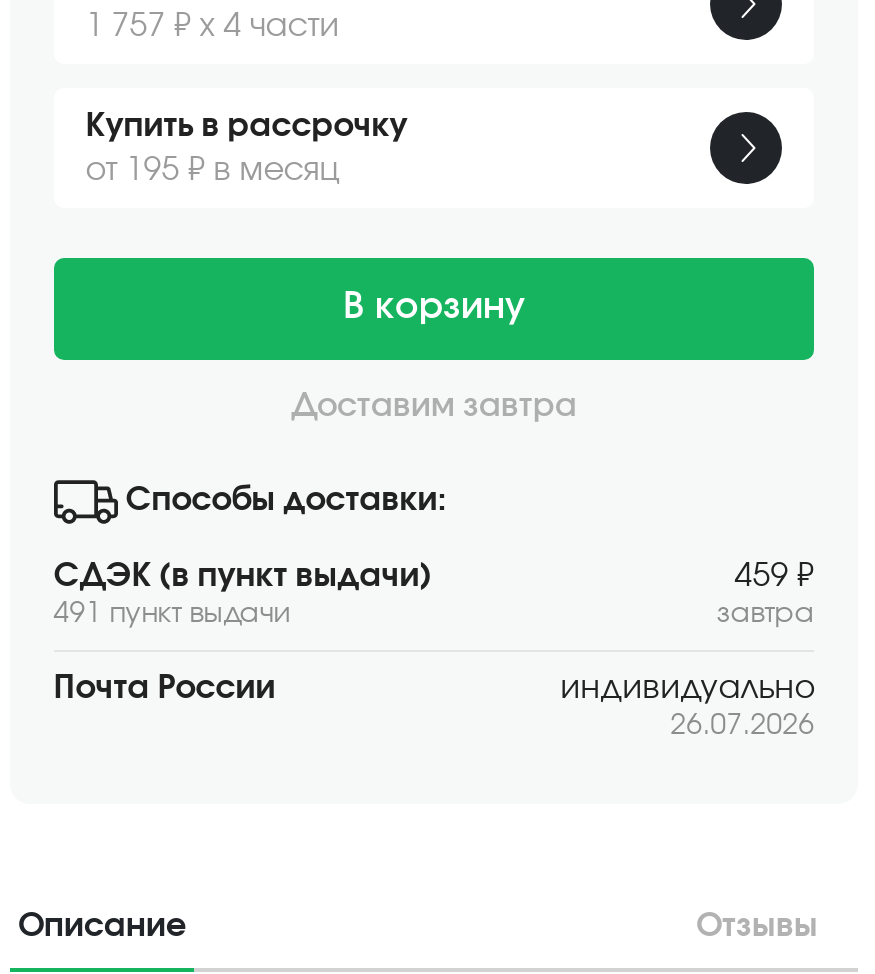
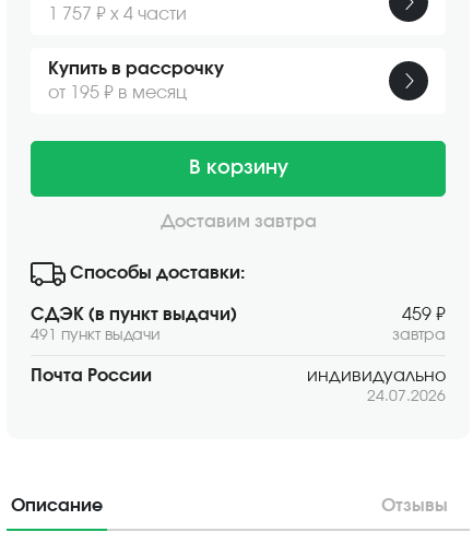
[671,711,815,739] 26.07.2026 -> [367,388,446,404] 24.07.2026

